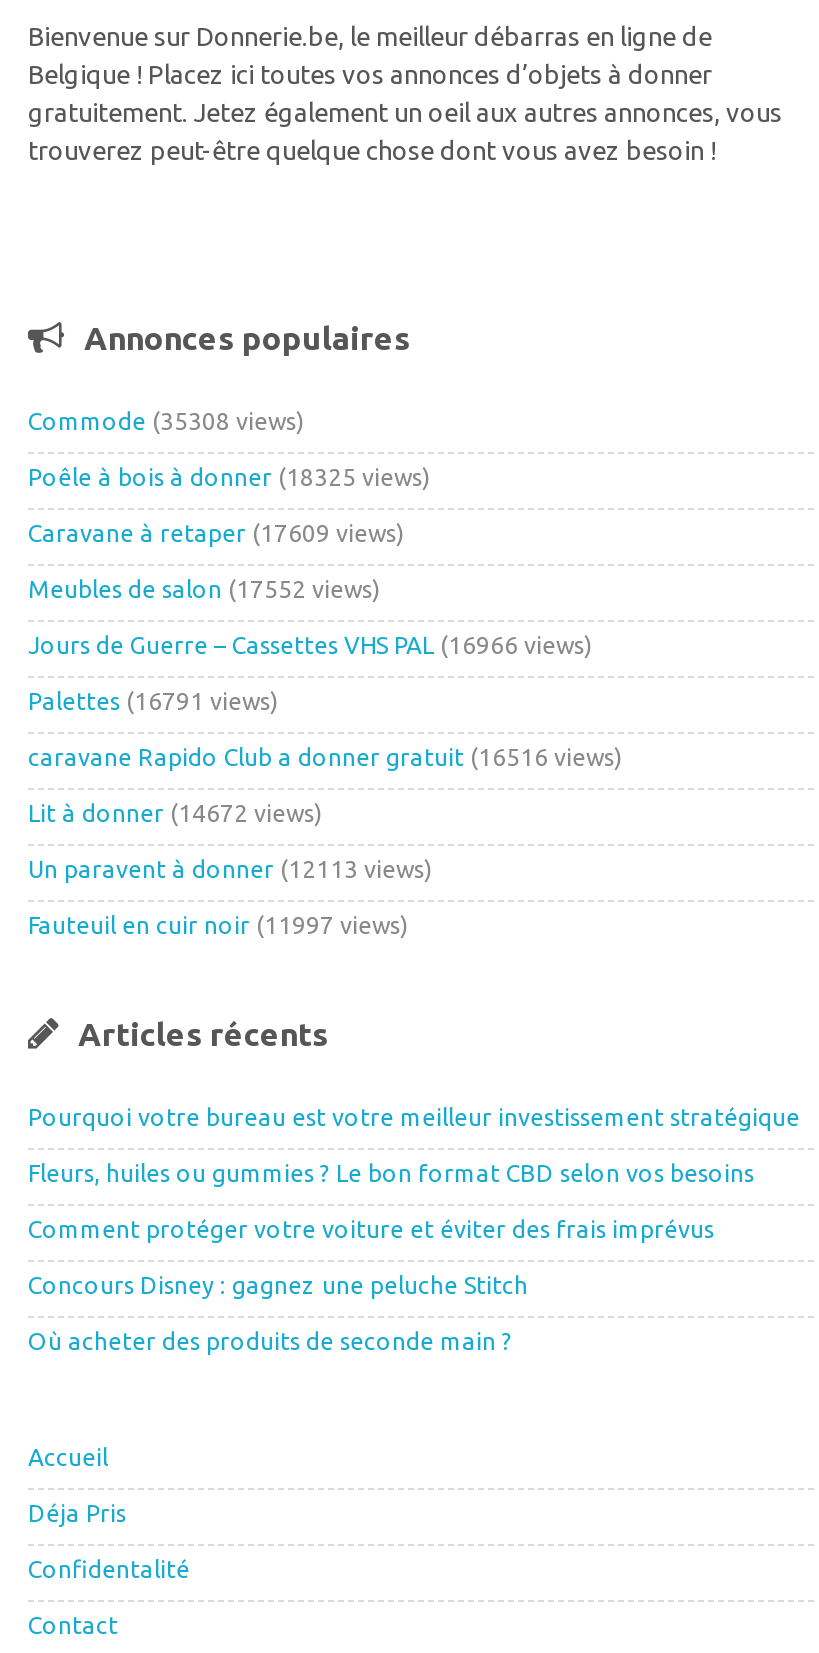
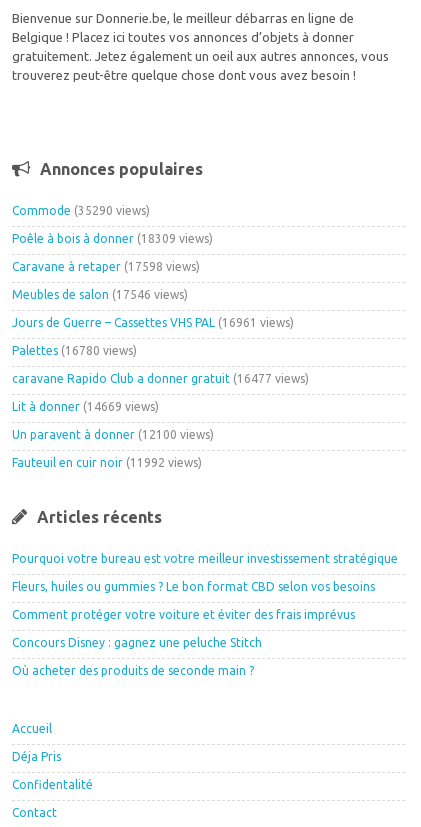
[28,408,304,434] Commode (35308 views) -> [12,204,150,217] Commode (35290 views)
[28,464,430,490] Poêle à bois à donner (18325 views) -> [12,232,213,245] Poêle à bois à donner (18309 views)
[28,520,404,546] Caravane à retaper (17609 views) -> [12,260,200,273] Caravane à retaper (17598 views)
[28,576,380,602] Meubles de salon (17552 views) -> [12,288,188,301] Meubles de salon (17546 views)
[28,632,592,658] Jours de Guerre – Cassettes VHS PAL (16966 views) -> [12,316,294,329] Jours de Guerre – Cassettes VHS PAL (16961 views)
[28,688,278,714] Palettes (16791 views) -> [12,344,137,357] Palettes (16780 views)
[28,744,622,770] caravane Rapido Club a donner gratuit (16516 views) -> [12,372,309,385] caravane Rapido Club a donner gratuit (16477 views)
[28,800,322,826] Lit à donner (14672 views) -> [12,400,159,413] Lit à donner (14669 views)
[28,856,432,882] Un paravent à donner (12113 views) -> [12,428,214,441] Un paravent à donner (12100 views)
[28,912,408,938] Fauteuil en cuir noir (11997 views) -> [12,456,202,469] Fauteuil en cuir noir (11992 views)

